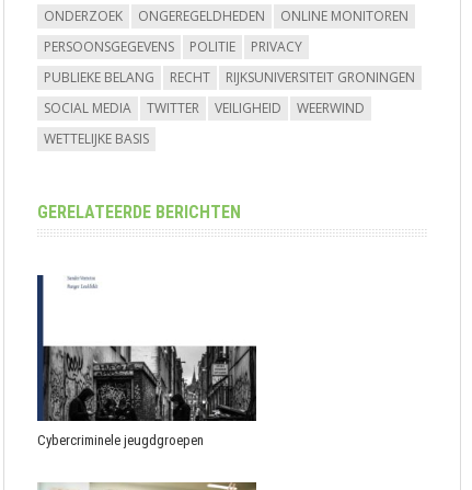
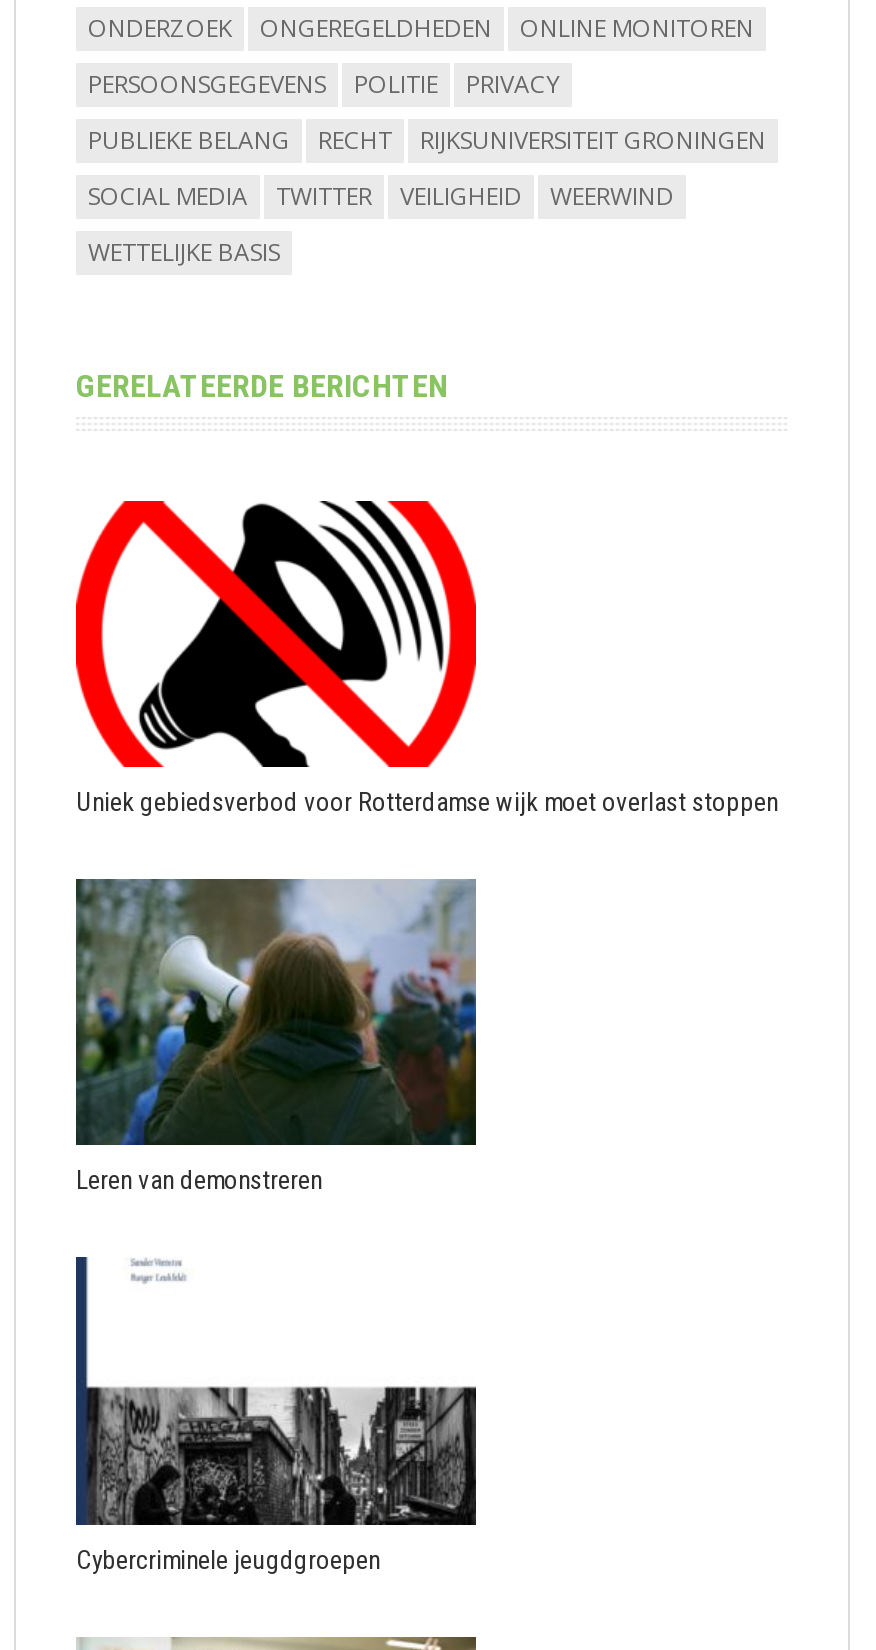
none -> [74,499,778,817] [image] | Uniek gebiedsverbod voor Rotterdamse wijk moet overlast stoppen
none -> [74,879,478,1196] [image] | Leren van demonstreren

